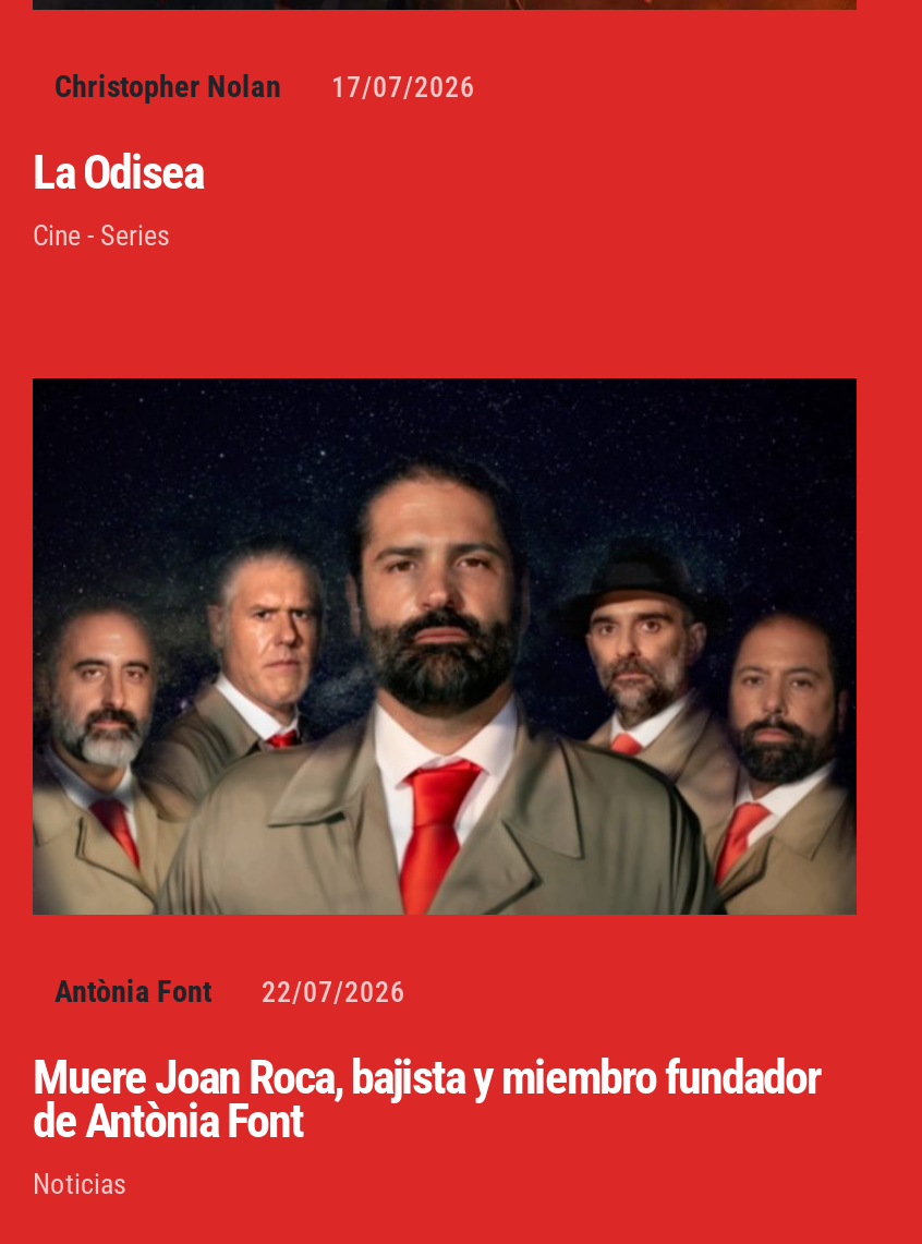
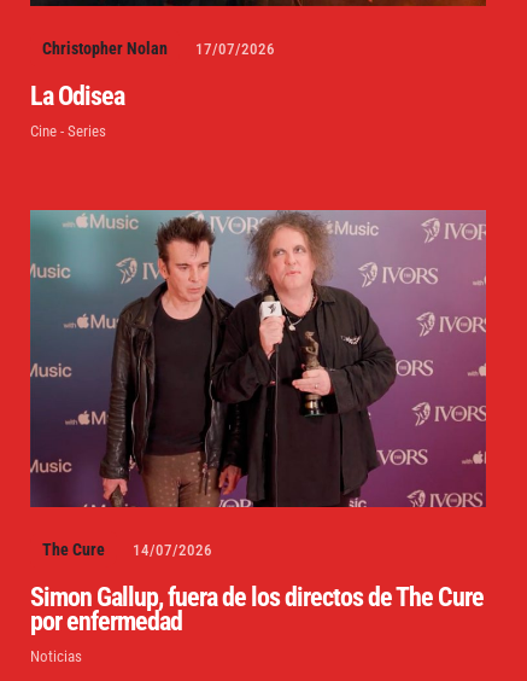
[31,375,859,1009] [image] | Antònia Font | 22/07/2026 -> [29,209,487,558] [image] | The Cure | 14/07/2026
[33,1050,820,1148] Muere Joan Roca, bajista y miembro fundador | de Antònia Font -> [30,581,484,636] Simon Gallup, fuera de los directos de The Cure | por enfermedad

